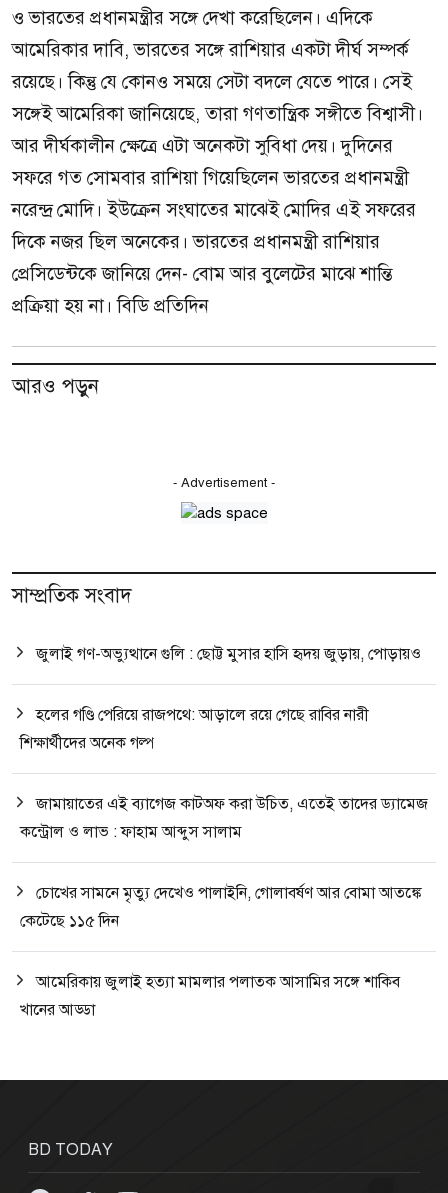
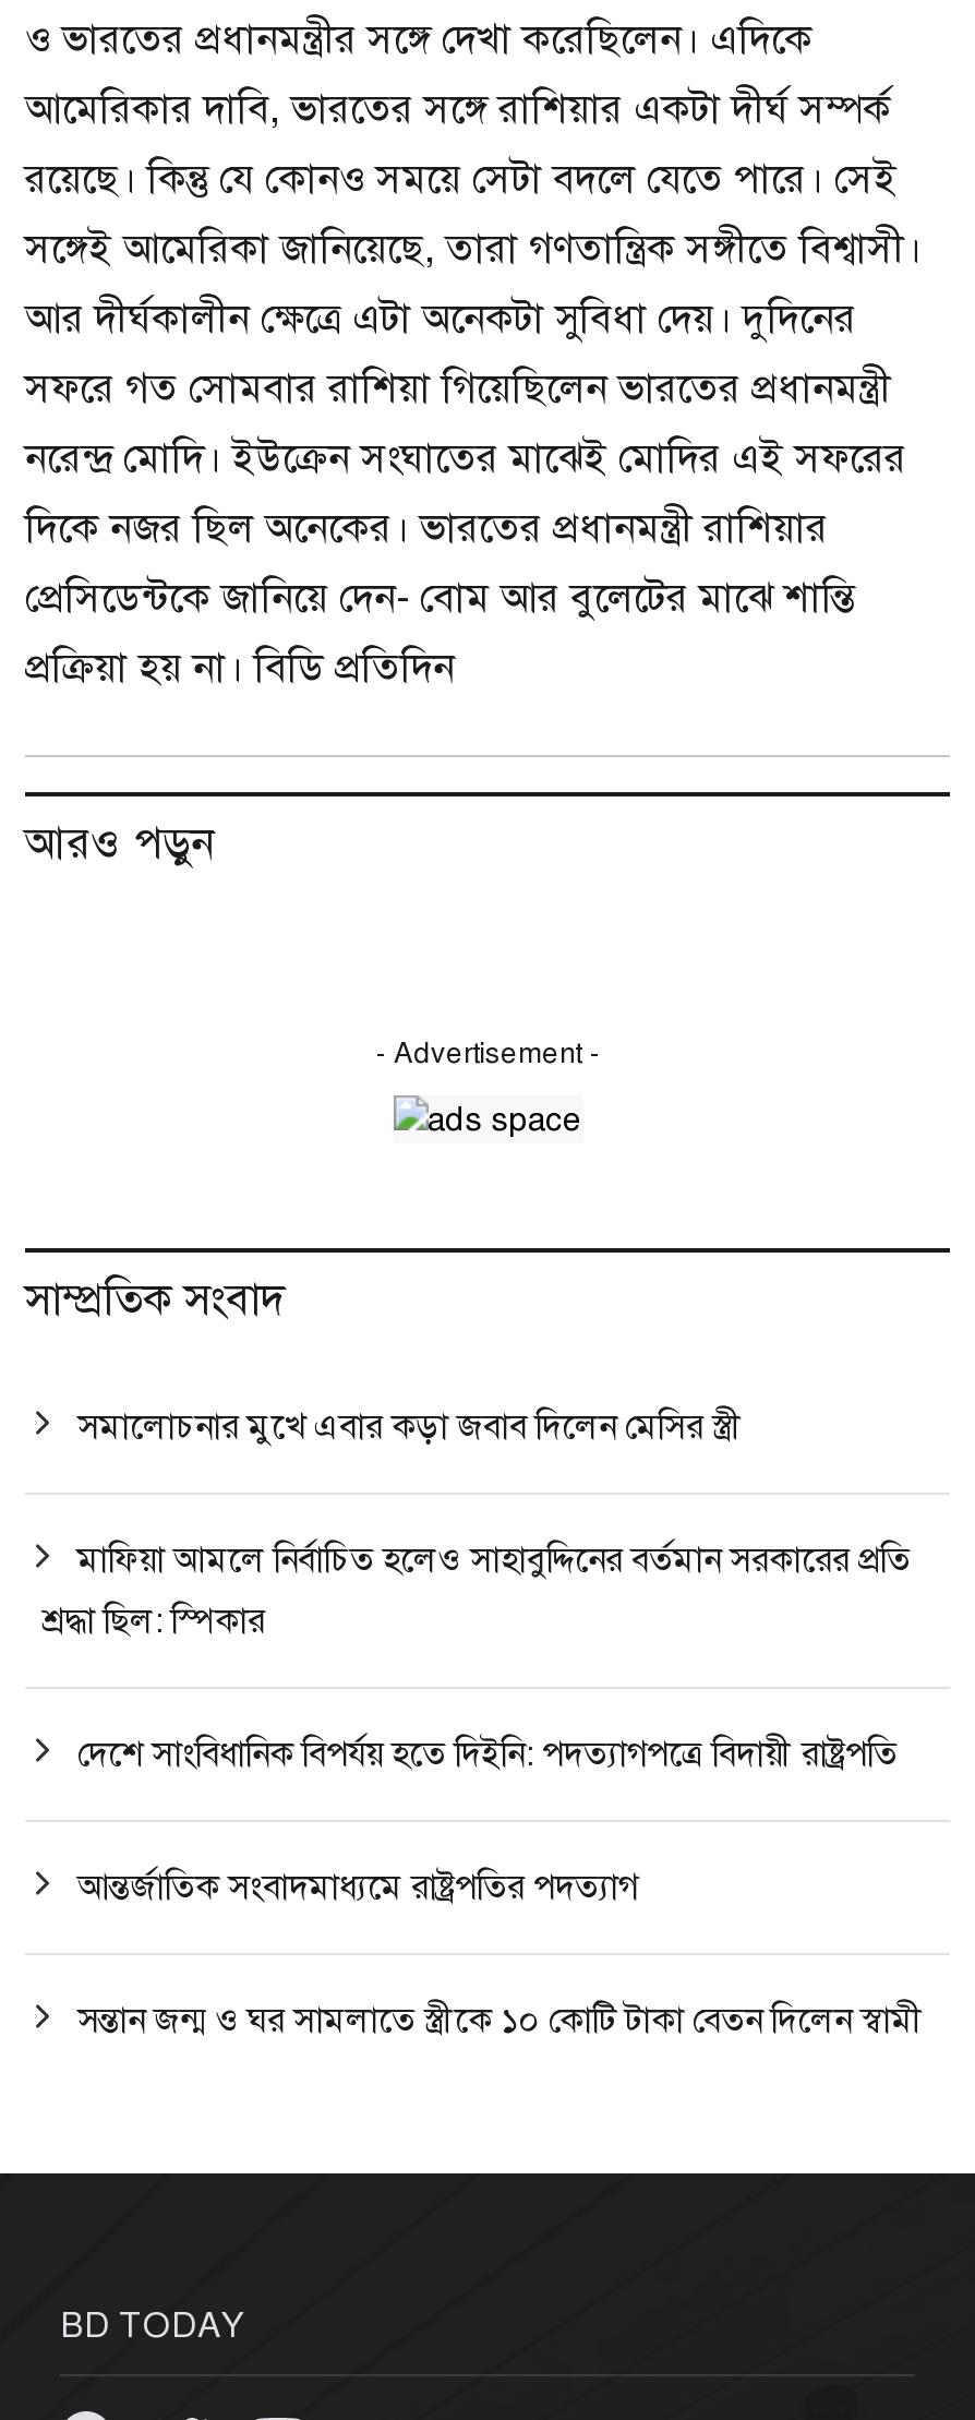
[36,644,421,664] জুলাই গণ-অভ্যুত্থানে গুলি : ছোট্ট মুসার হাসি হৃদয় জুড়ায়, পোড়ায়ও -> [77,1405,743,1448] সমালোচনার মুখে এবার কড়া জবাব দিলেন মেসির স্ত্রী
[20,705,369,753] হলের গণ্ডি পেরিয়ে রাজপথে: আড়ালে রয়ে গেছে রাবির নারী | শিক্ষার্থীদের অনেক গল্প -> [43,1538,911,1643] মাফিয়া আমলে নির্বাচিত হলেও সাহাবুদ্দিনের বর্তমান সরকারের প্রতি | শ্রদ্ধা ছিল: স্পিকার
[20,794,428,842] জামায়াতের এই ব্যাগেজ কাটঅফ করা উচিত, এতেই তাদের ড্যামেজ | কন্ট্রোল ও লাভ : ফাহাম আব্দুস সালাম -> [77,1732,898,1776] দেশে সাংবিধানিক বিপর্যয় হতে দিইনি: পদত্যাগপত্রে বিদায়ী রাষ্ট্রপতি
[20,883,421,931] চোখের সামনে মৃত্যু দেখেও পালাইনি, গোলাবর্ষণ আর বোমা আতঙ্কে | কেটেছে ১১৫ দিন -> [77,1865,638,1909] আন্তর্জাতিক সংবাদমাধ্যমে রাষ্ট্রপতির পদত্যাগ
[20,972,400,1020] আমেরিকায় জুলাই হত্যা মামলার পলাতক আসামির সঙ্গে শাকিব | খানের আড্ডা -> [77,1998,924,2042] সন্তান জন্ম ও ঘর সামলাতে স্ত্রীকে ১০ কোটি টাকা বেতন দিলেন স্বামী

